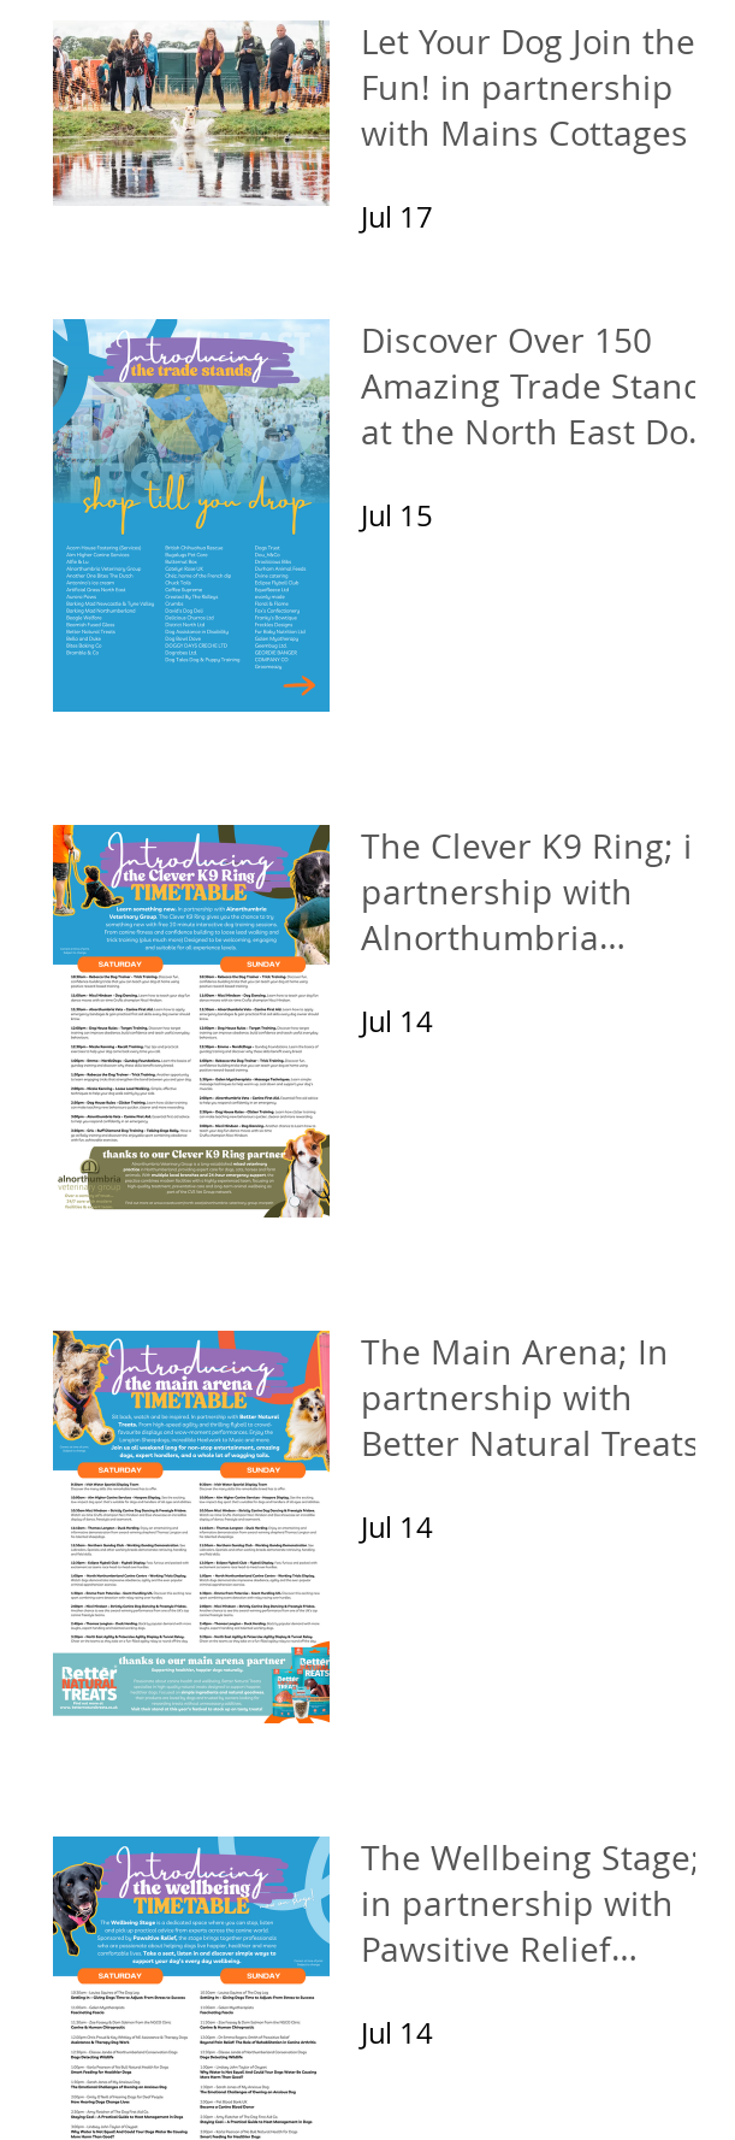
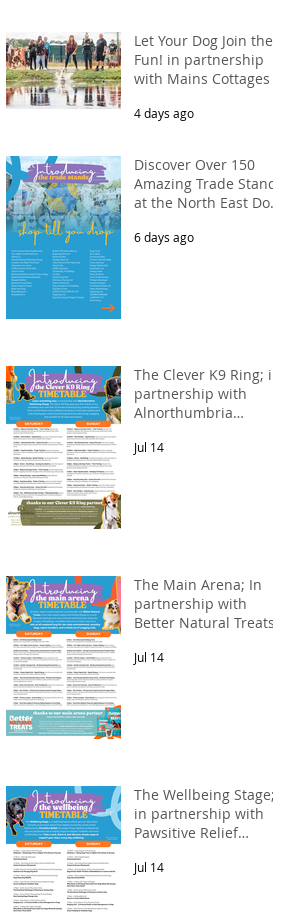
[361,196,433,234] Jul 17 -> [134,105,194,121] 4 days ago
[361,494,433,533] Jul 15 -> [134,229,194,245] 6 days ago

